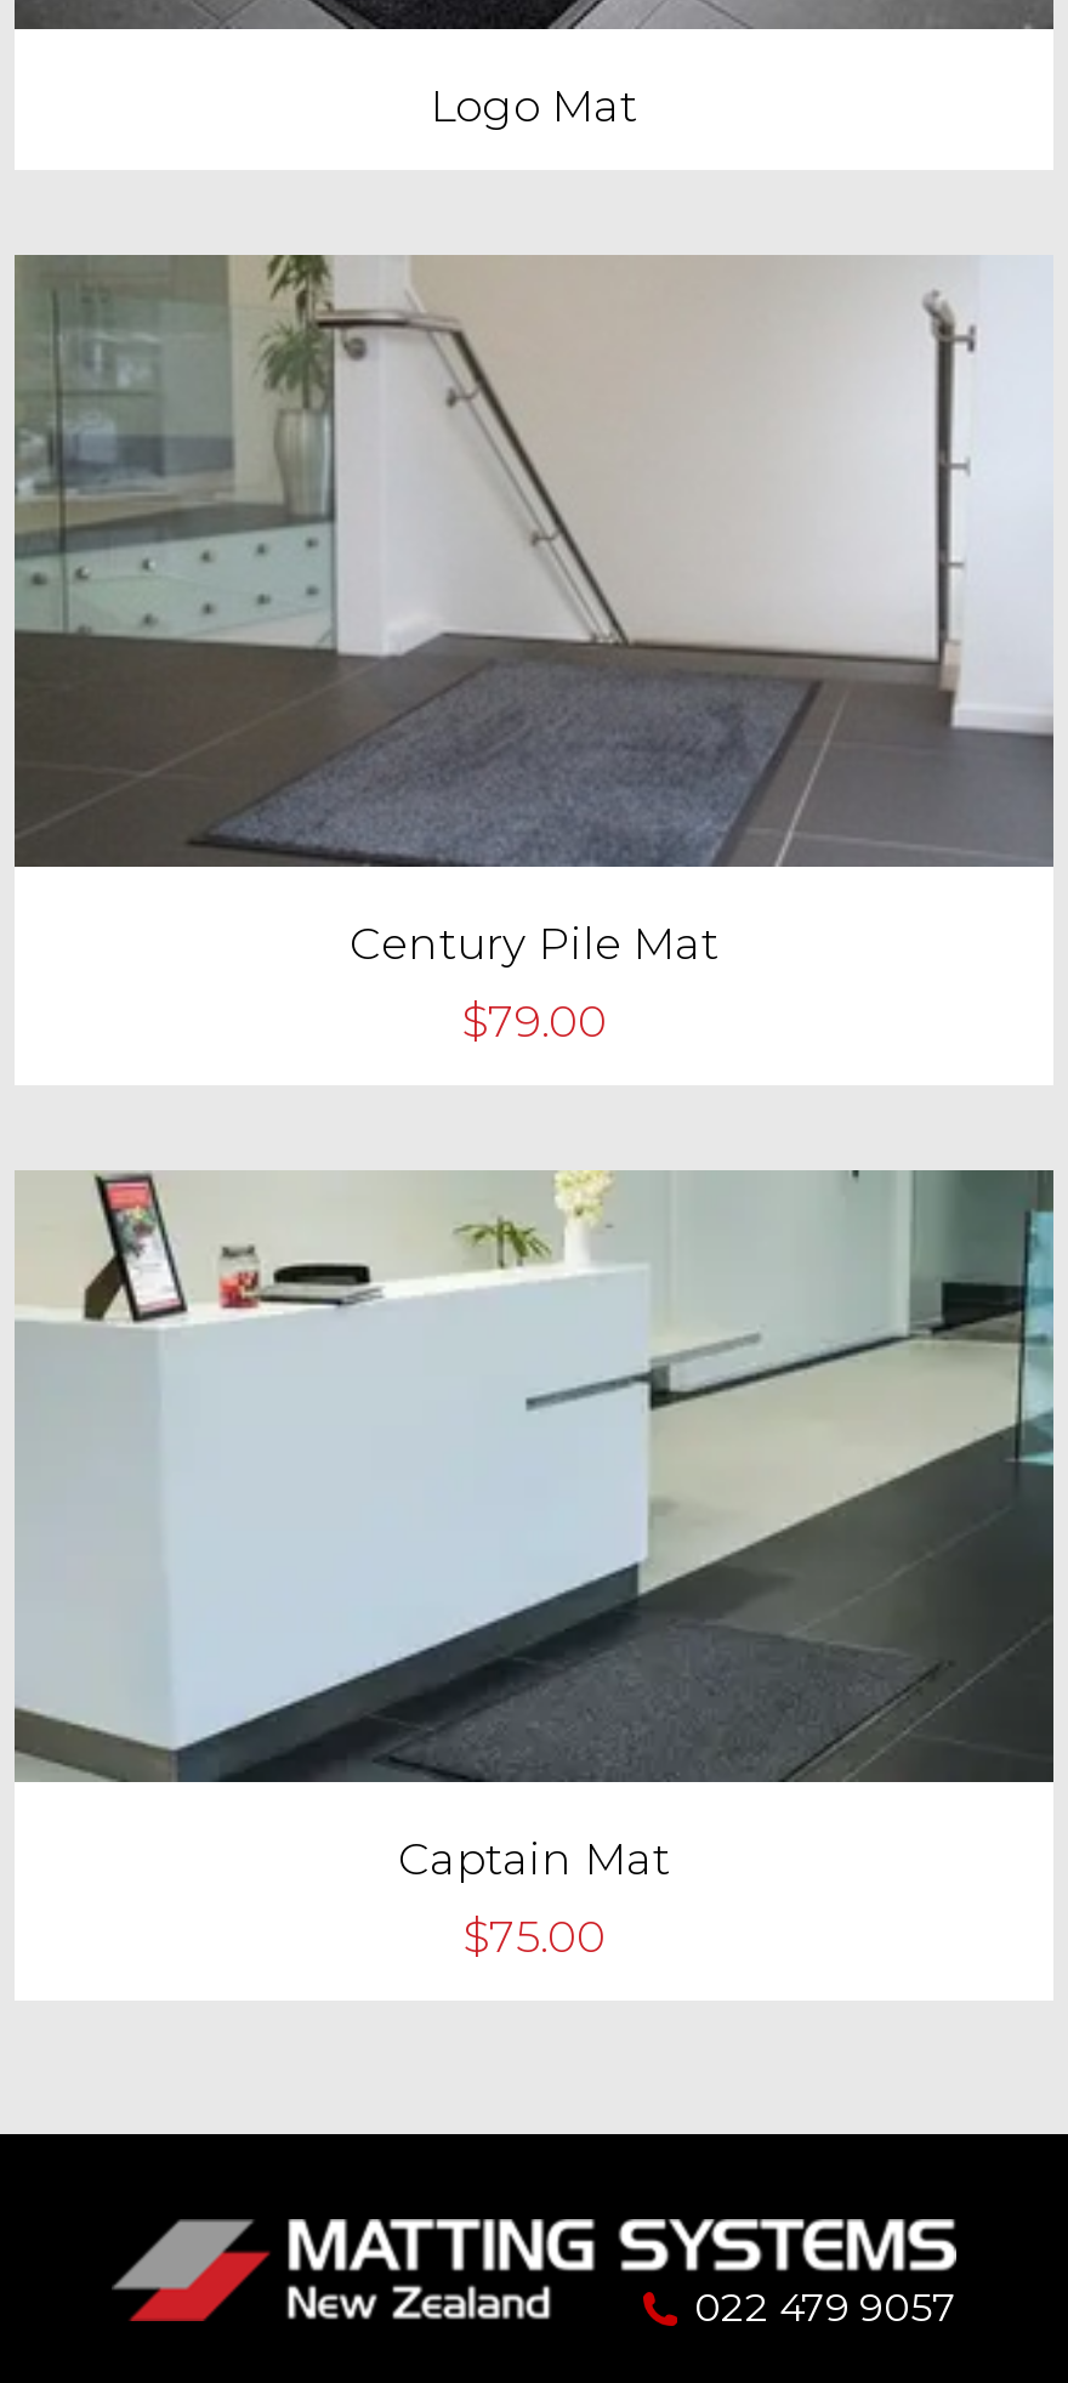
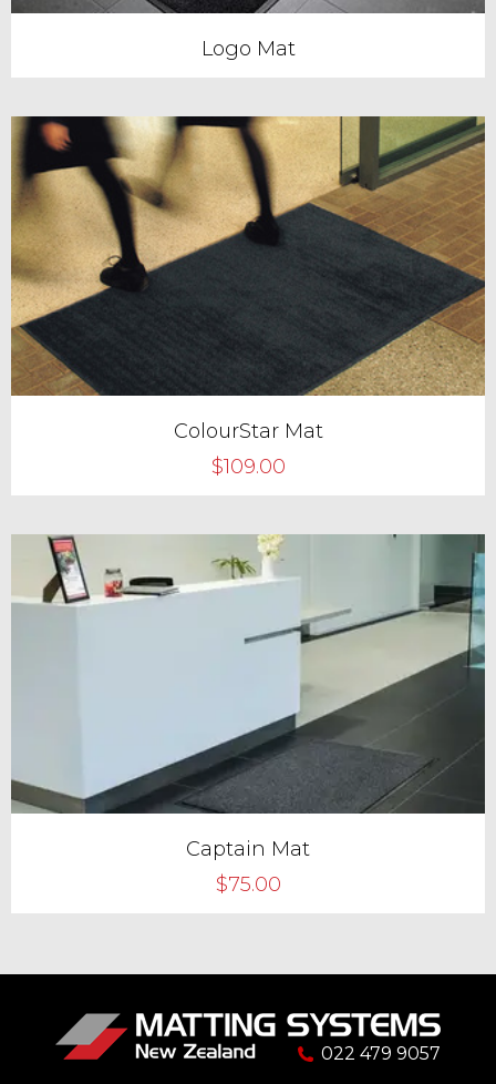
[12,253,1053,971] [image] | Century Pile Mat -> [10,115,486,443] [image] | ColourStar Mat
[461,995,607,1049] $79.00 -> [211,454,285,479] $109.00

